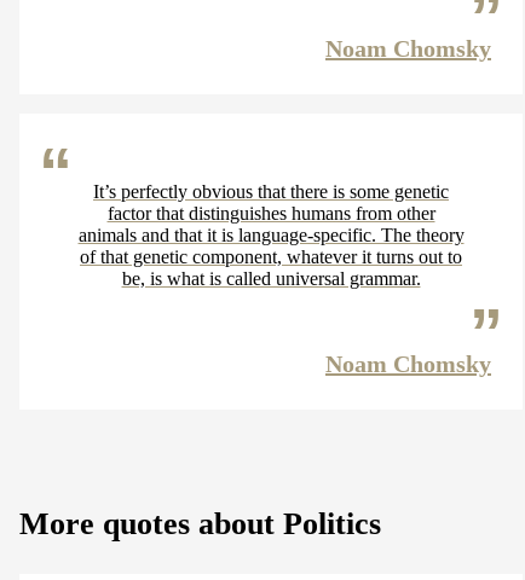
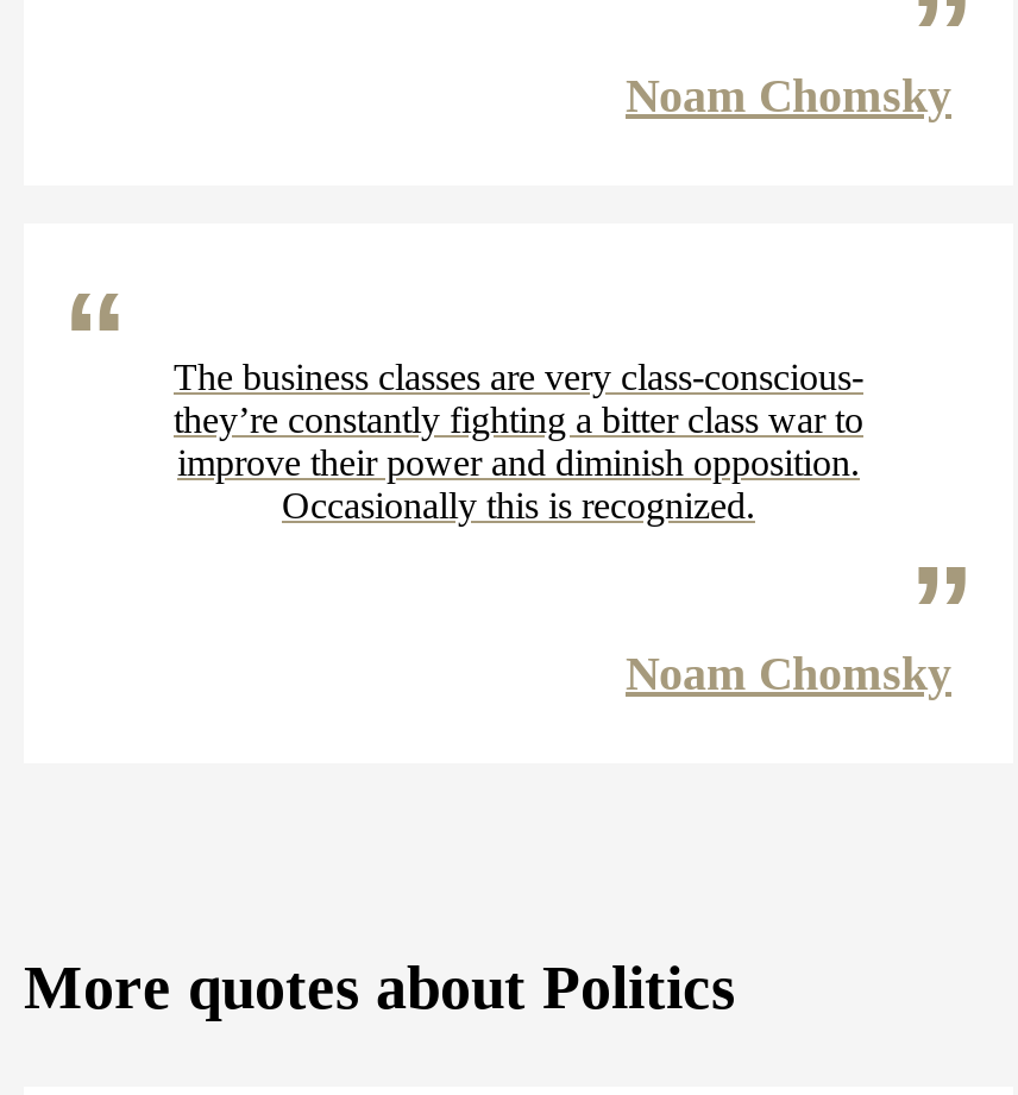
[78,181,464,289] It’s perfectly obvious that there is some genetic | factor that distinguishes humans from other | animals and that it is language-specific. The theory | of that genetic component, whatever it turns out to | be, is what is called universal grammar. -> [174,357,863,526] The business classes are very class-conscious- | they’re constantly fighting a bitter class war to | improve their power and diminish opposition. | Occasionally this is recognized.

